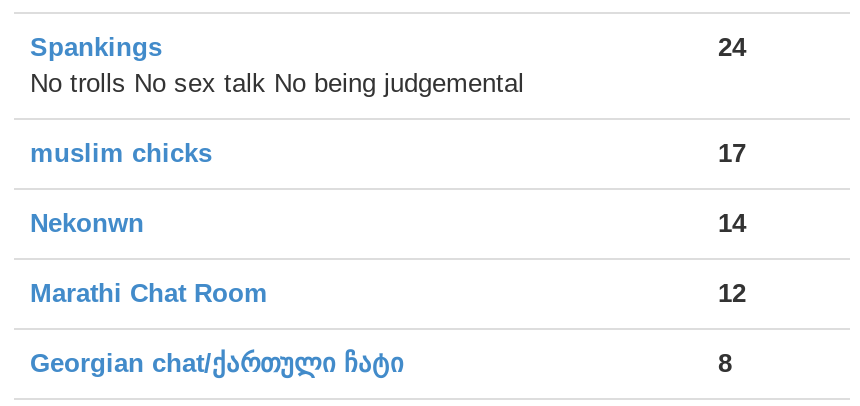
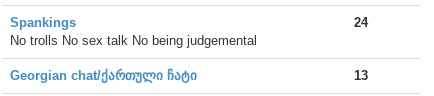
[30,138,746,308] muslim chicks | 17 | Nekonwn | 14 | Marathi Chat Room | 12 -> none
[718,348,732,378] 8 -> [354,68,368,83] 13

